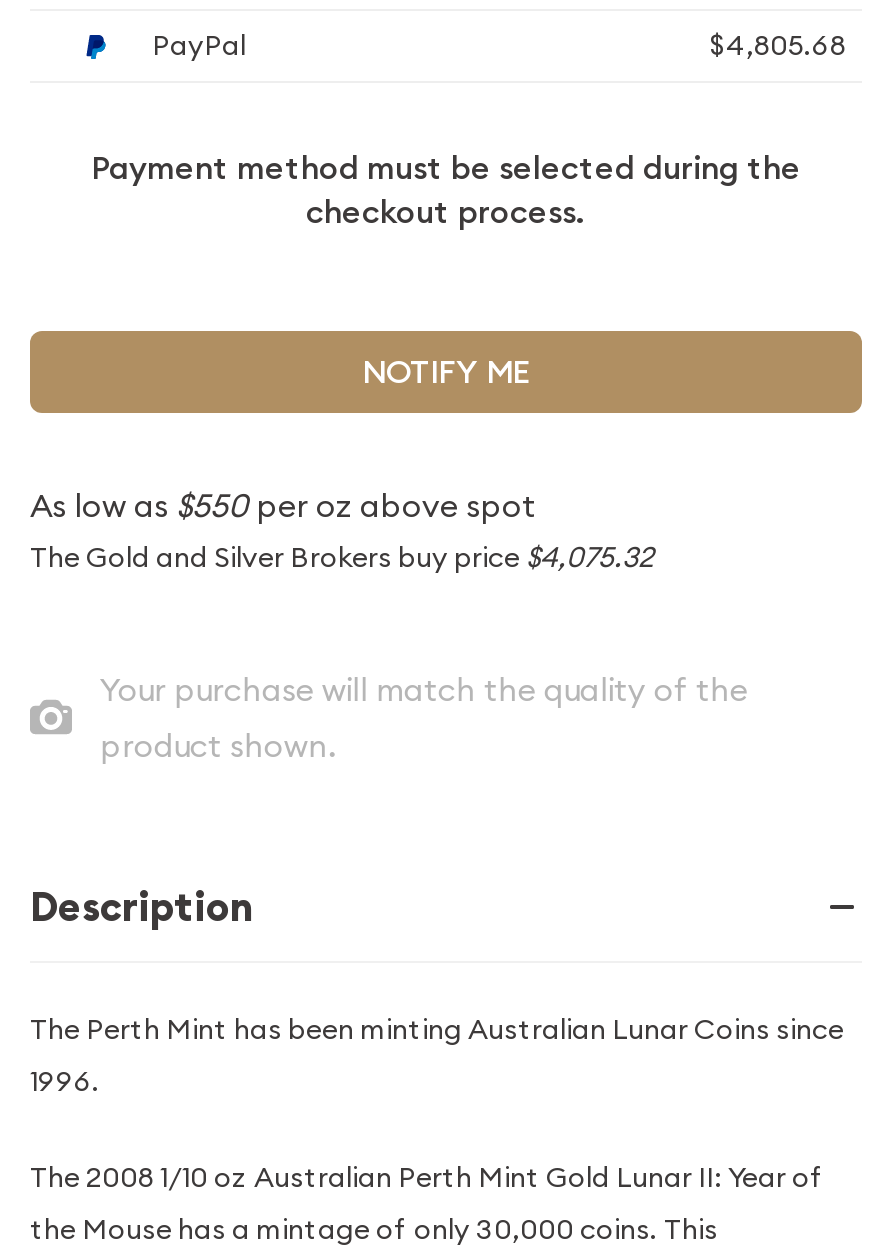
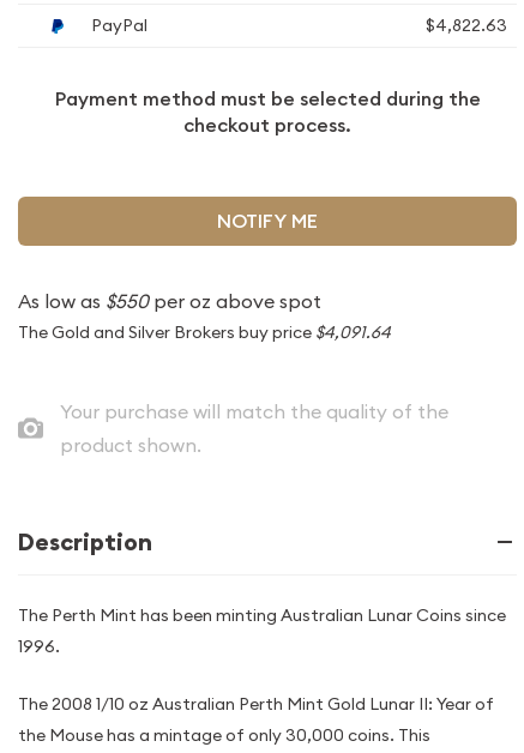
[710,27,846,63] $4,805.68 -> [426,14,507,36] $4,822.63
[30,539,654,575] The Gold and Silver Brokers buy price $4,075.32 -> [18,321,391,343] The Gold and Silver Brokers buy price $4,091.64

